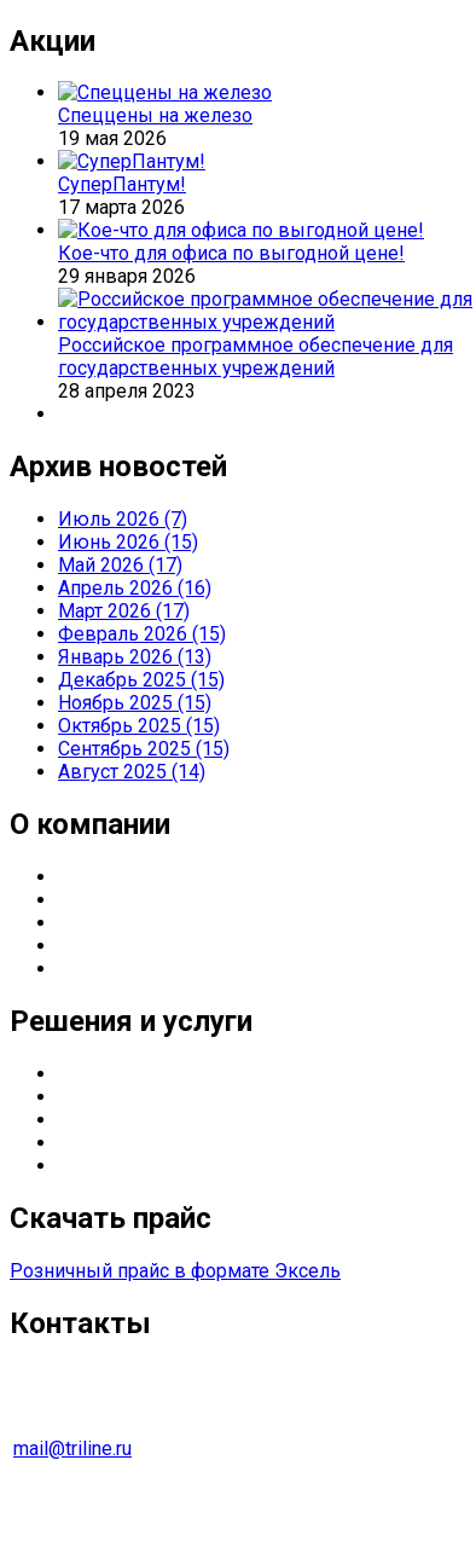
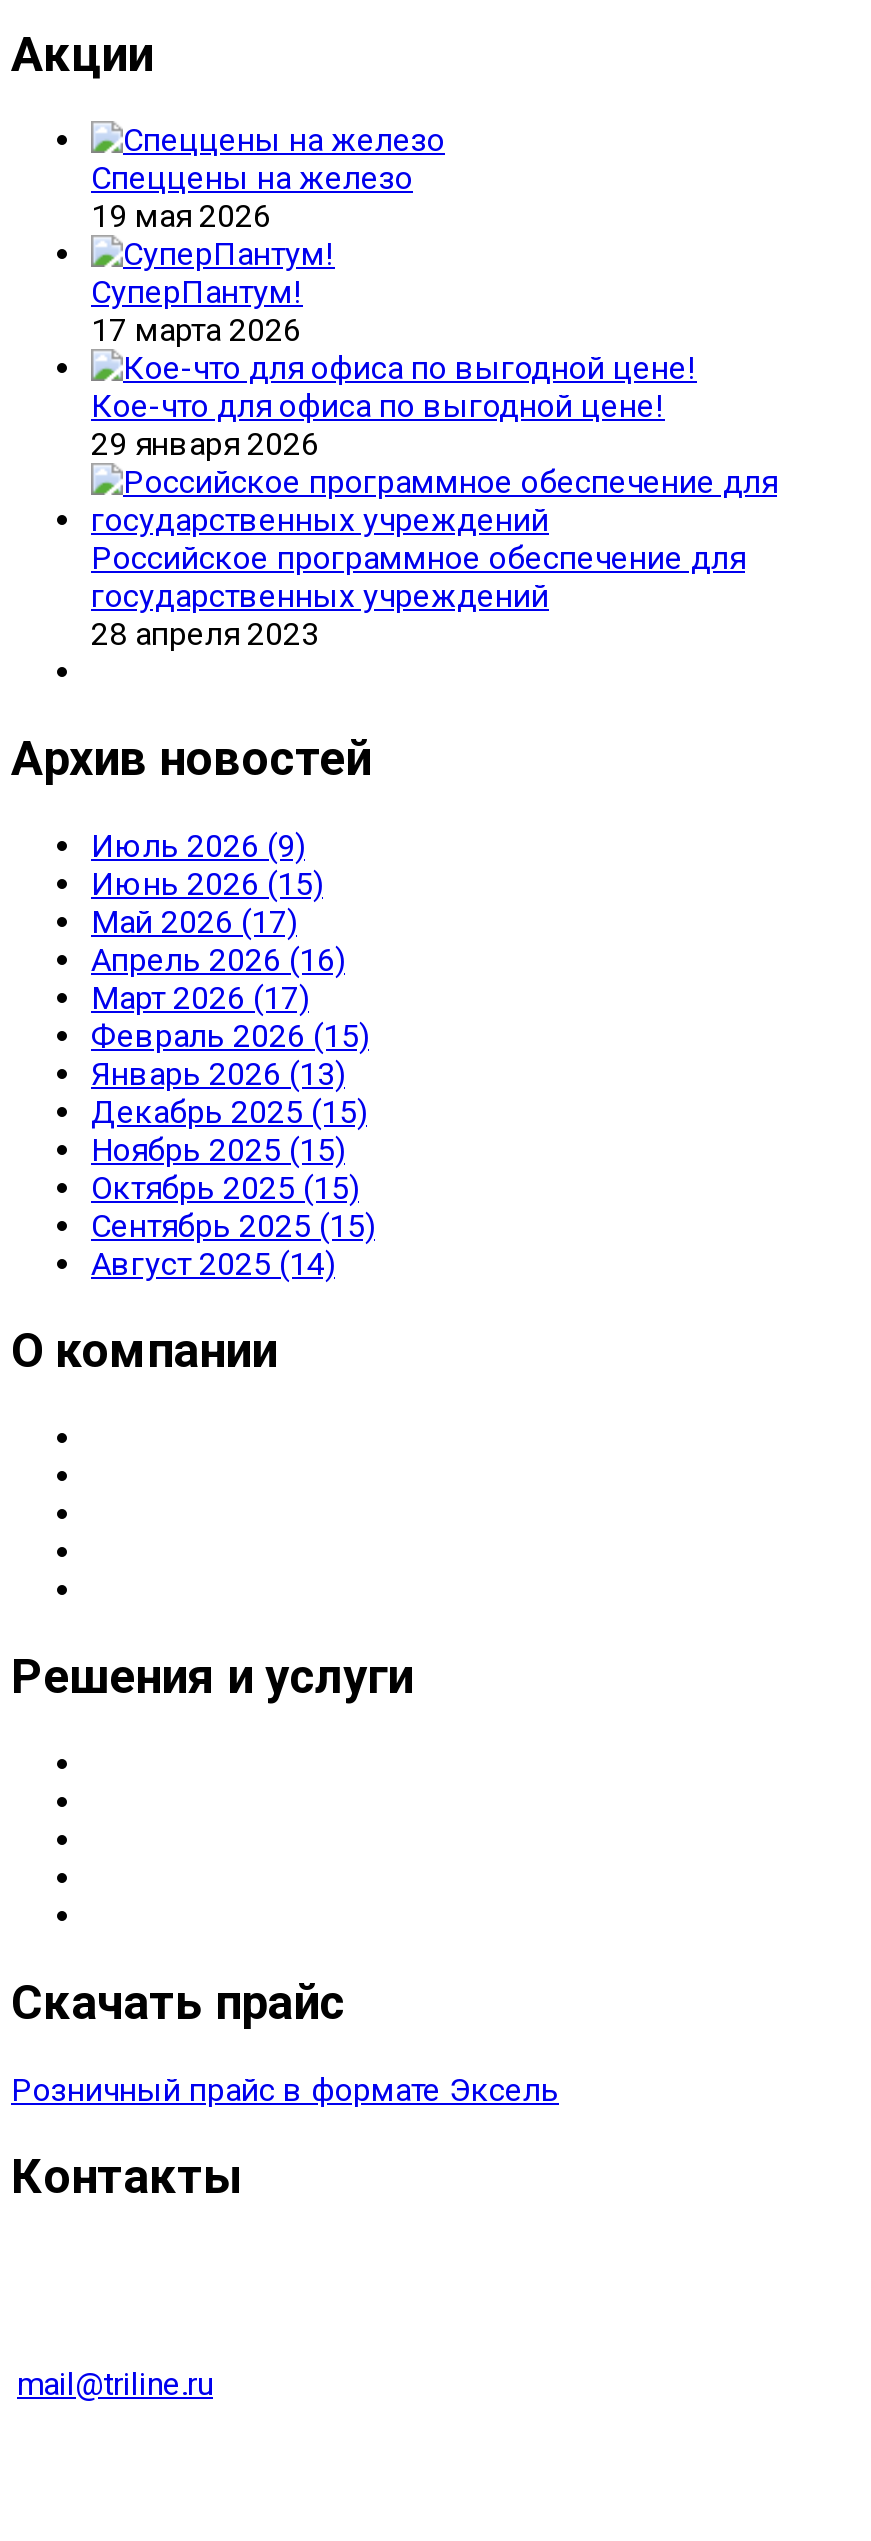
[58,508,187,531] Июль 2026 (7) -> [91,827,305,865] Июль 2026 (9)

